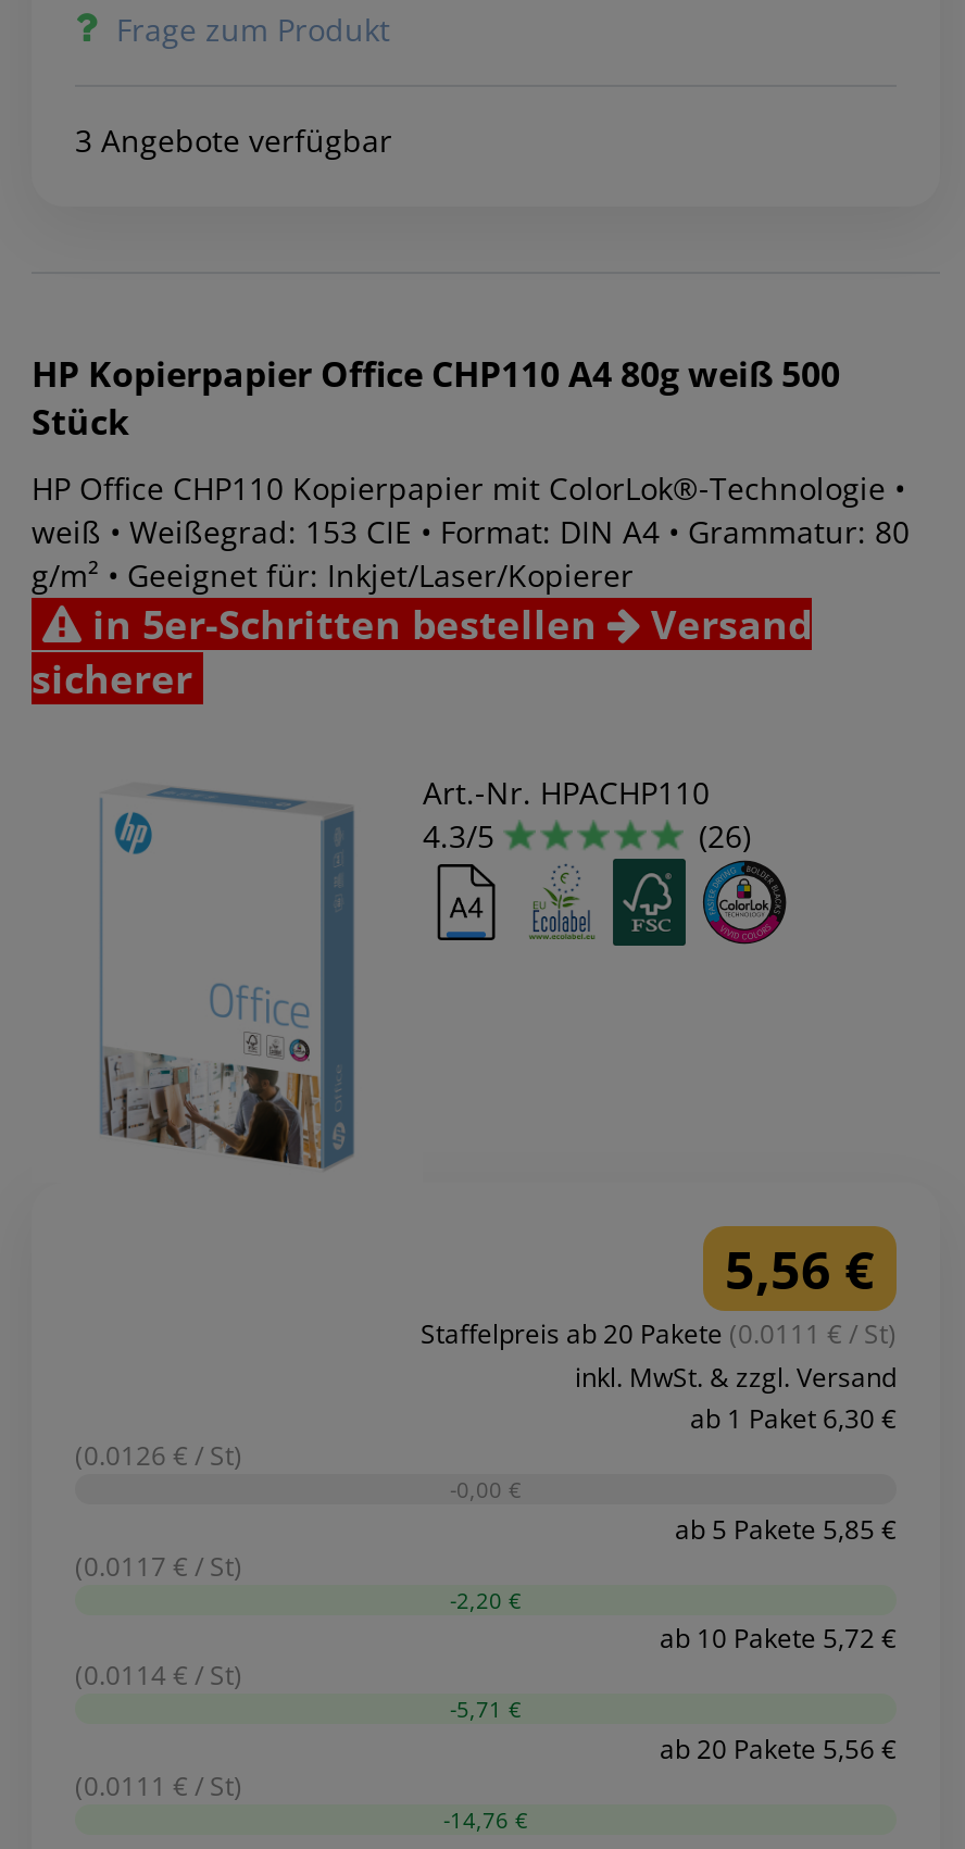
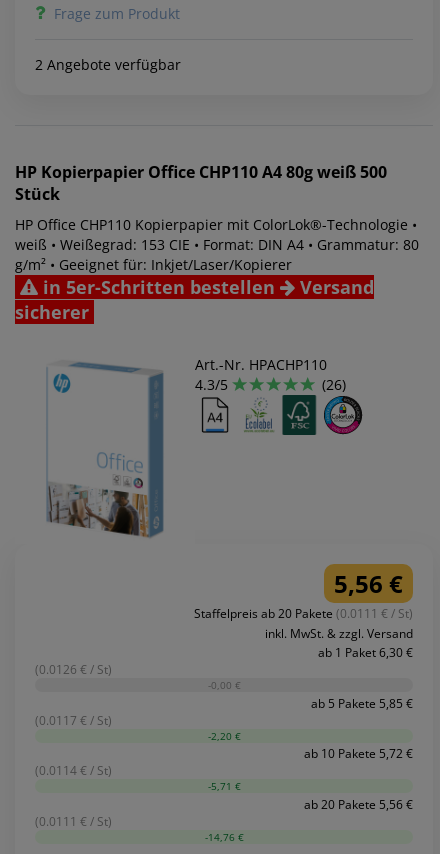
[75,119,392,160] 3 Angebote verfügbar -> [35,55,181,74] 2 Angebote verfügbar

